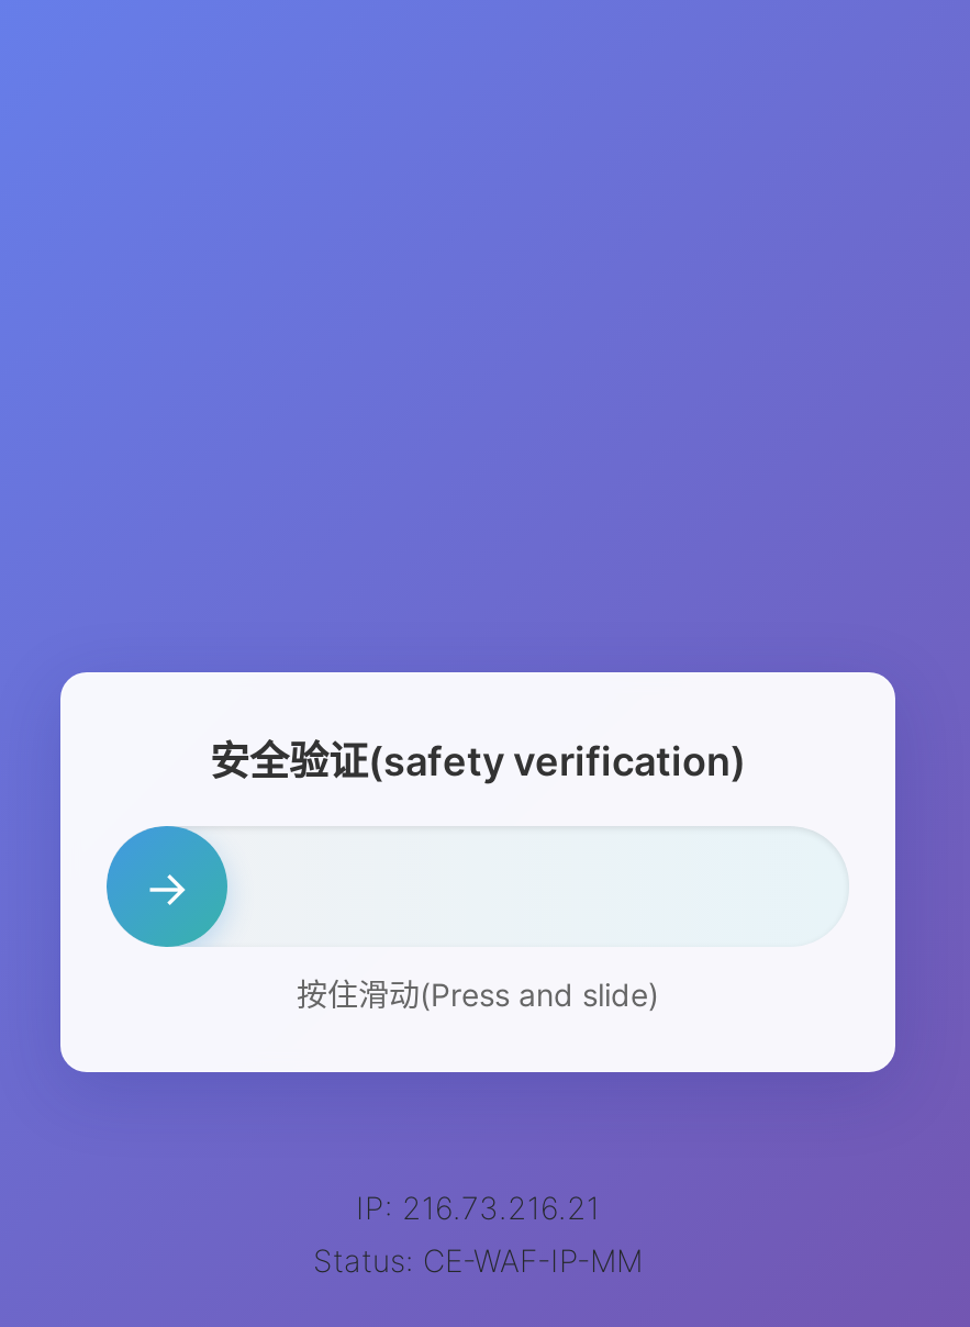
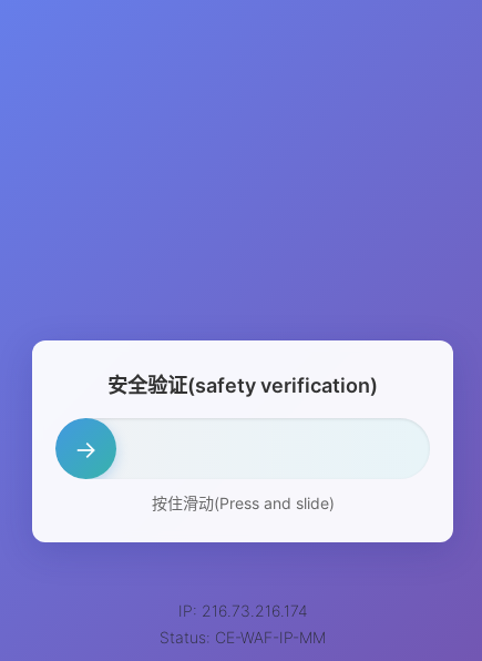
[356,1189,600,1226] IP: 216.73.216.21 -> [178,601,307,620] IP: 216.73.216.174

